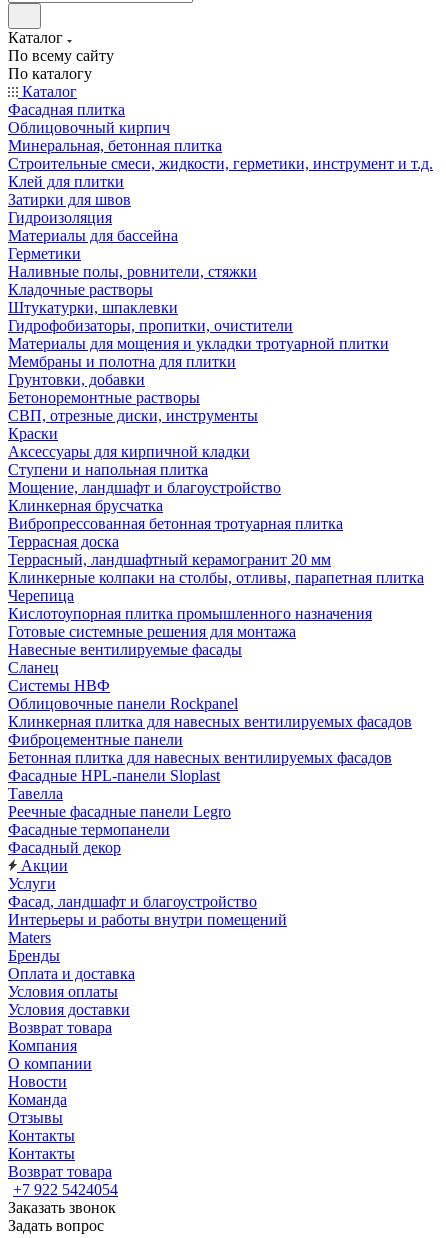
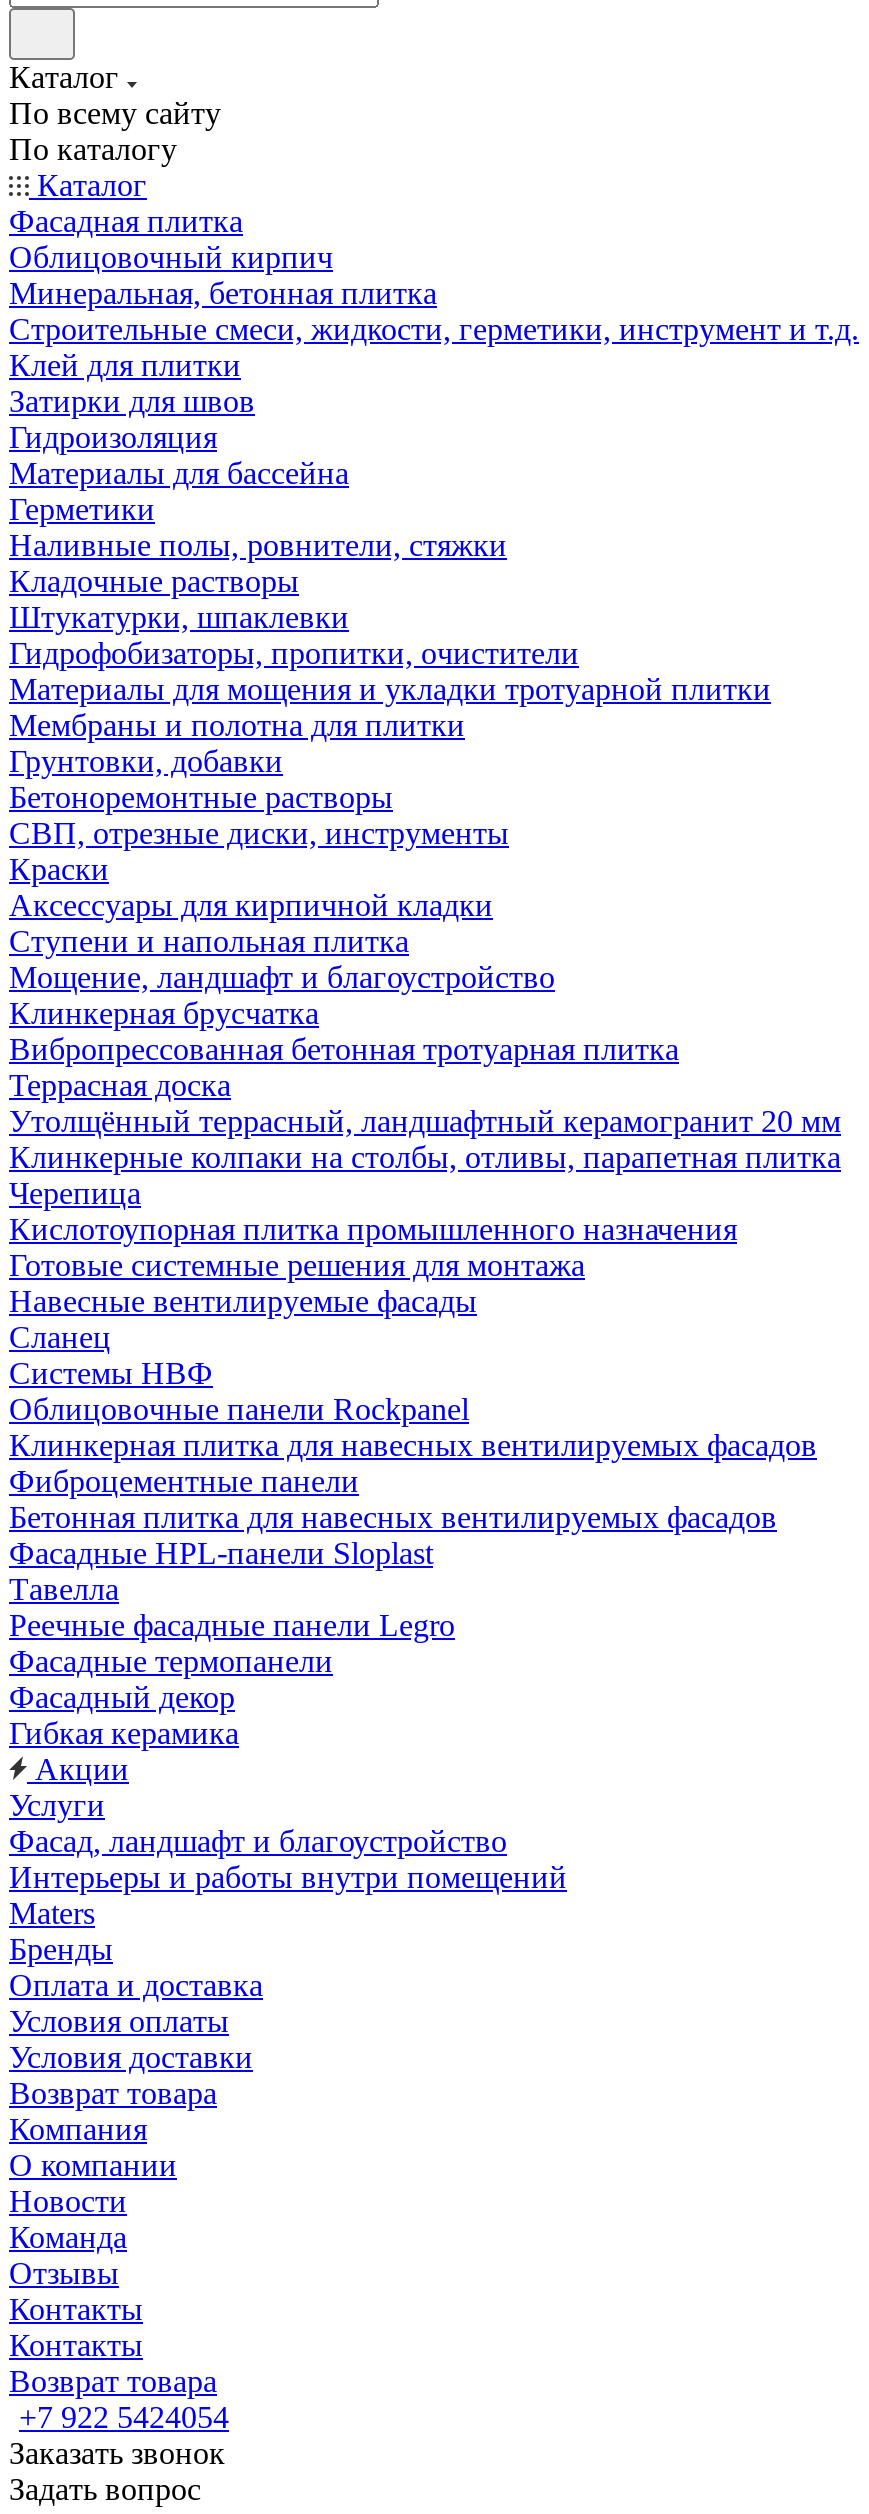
[8,551,331,568] Террасный, ландшафтный керамогранит 20 мм -> [9,1104,841,1138] Утолщённый террасный, ландшафтный керамогранит 20 мм
none -> [9,1716,239,1750] Гибкая керамика

